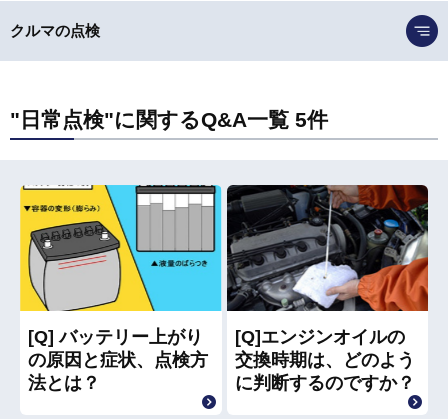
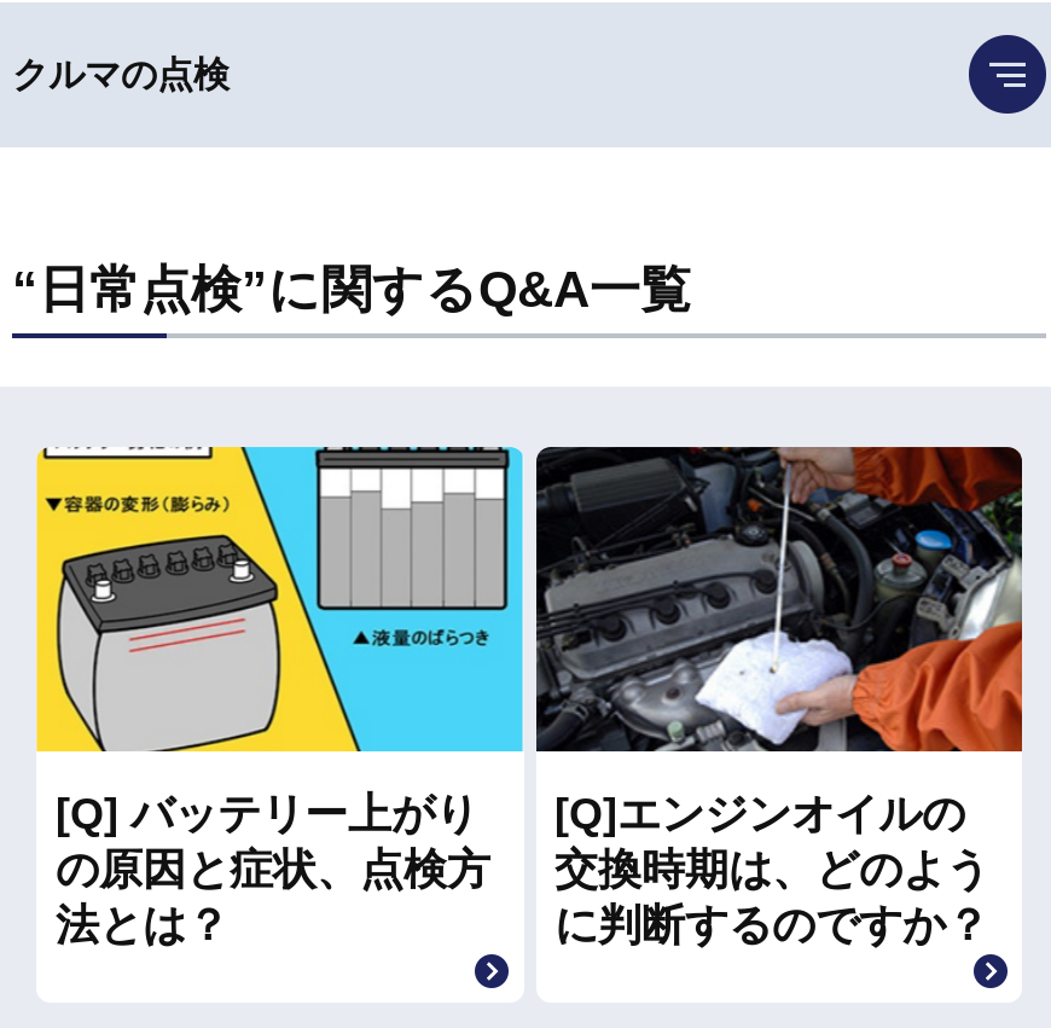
[10,108,328,131] "日常点検"に関するQ&A一覧 5件 -> [12,260,691,316] “日常点検”に関するQ&A一覧

